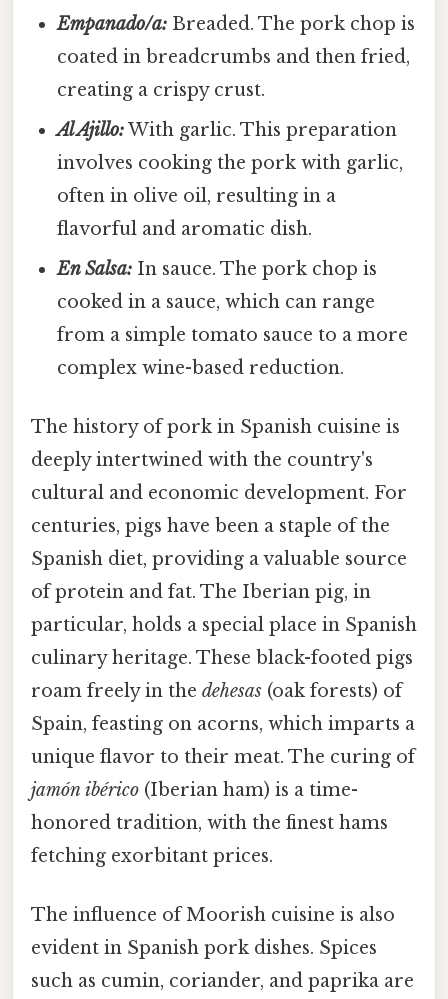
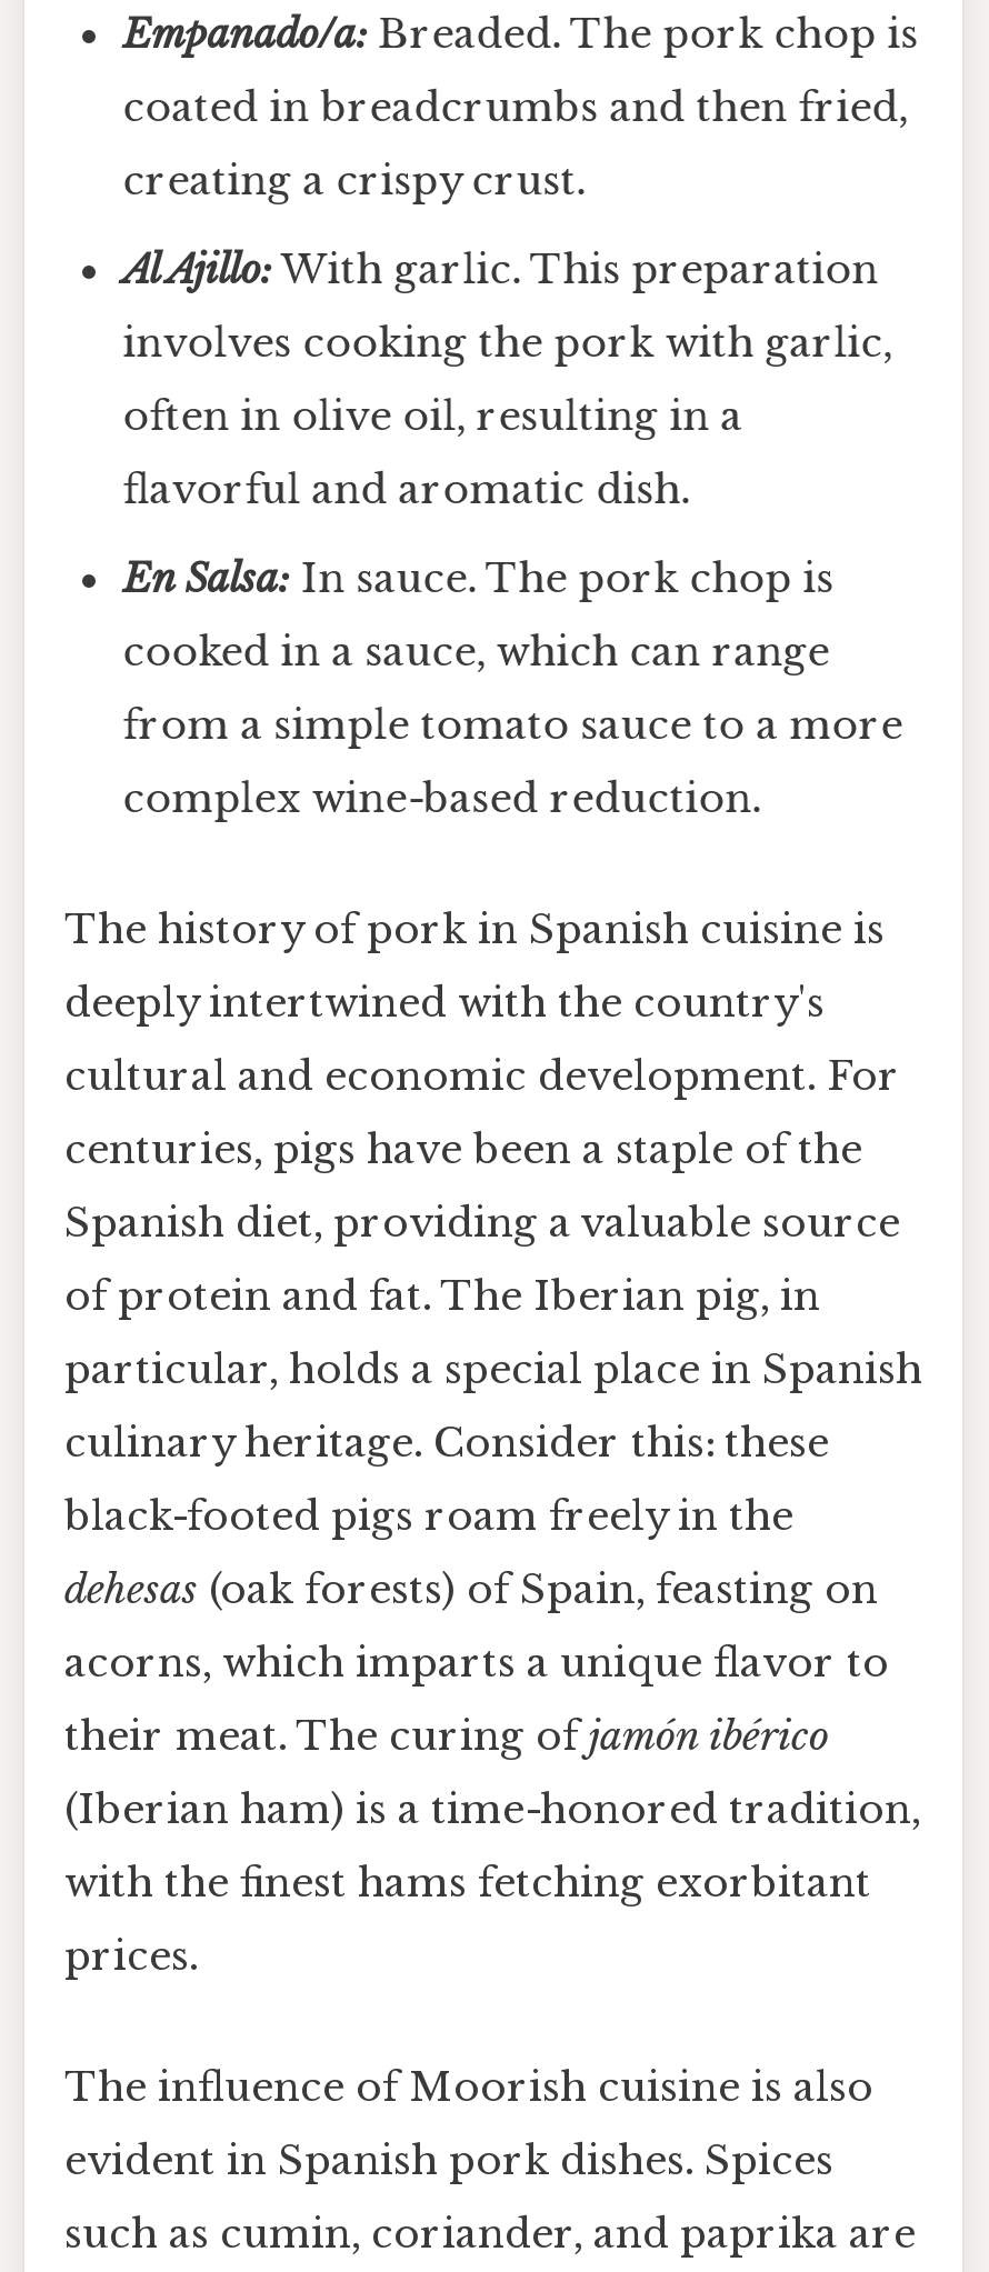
[31,647,415,867] culinary heritage. These black-footed pigs | roam freely in the dehesas (oak forests) of | Spain, feasting on acorns, which imparts a | unique flavor to their meat. The curing of | jamón ibérico (Iberian ham) is a time- | honored tradition, with the finest hams | fetching exorbitant prices. -> [64,1419,920,1981] culinary heritage. Consider this: these | black-footed pigs roam freely in the | dehesas (oak forests) of Spain, feasting on | acorns, which imparts a unique flavor to | their meat. The curing ofjamón ibérico | (Iberian ham) is a time-honored tradition, | with the finest hams fetching exorbitant | prices.

